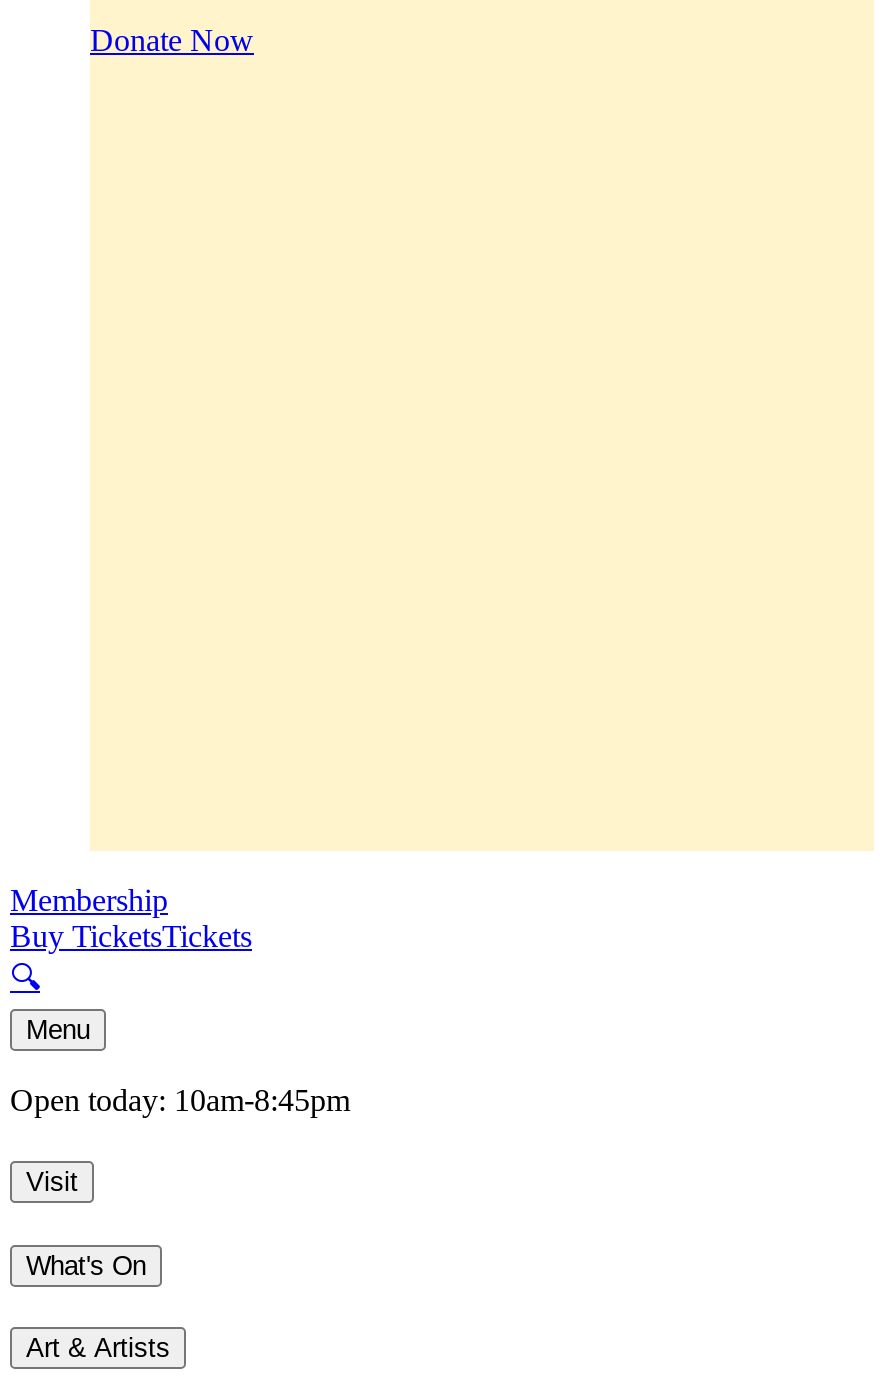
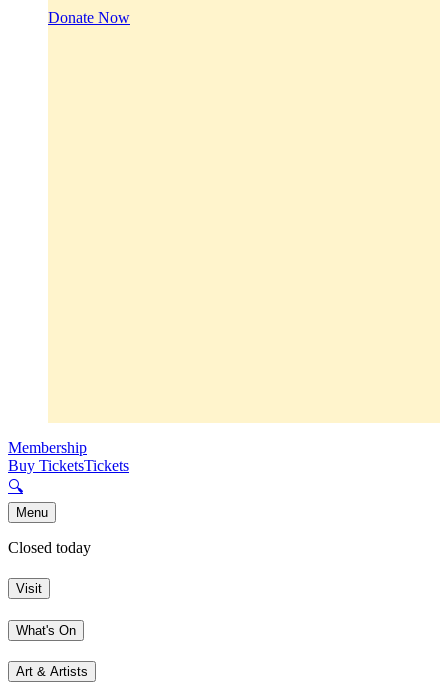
[10,1084,350,1118] Open today: 10am-8:45pm -> [8,539,91,556] Closed today

